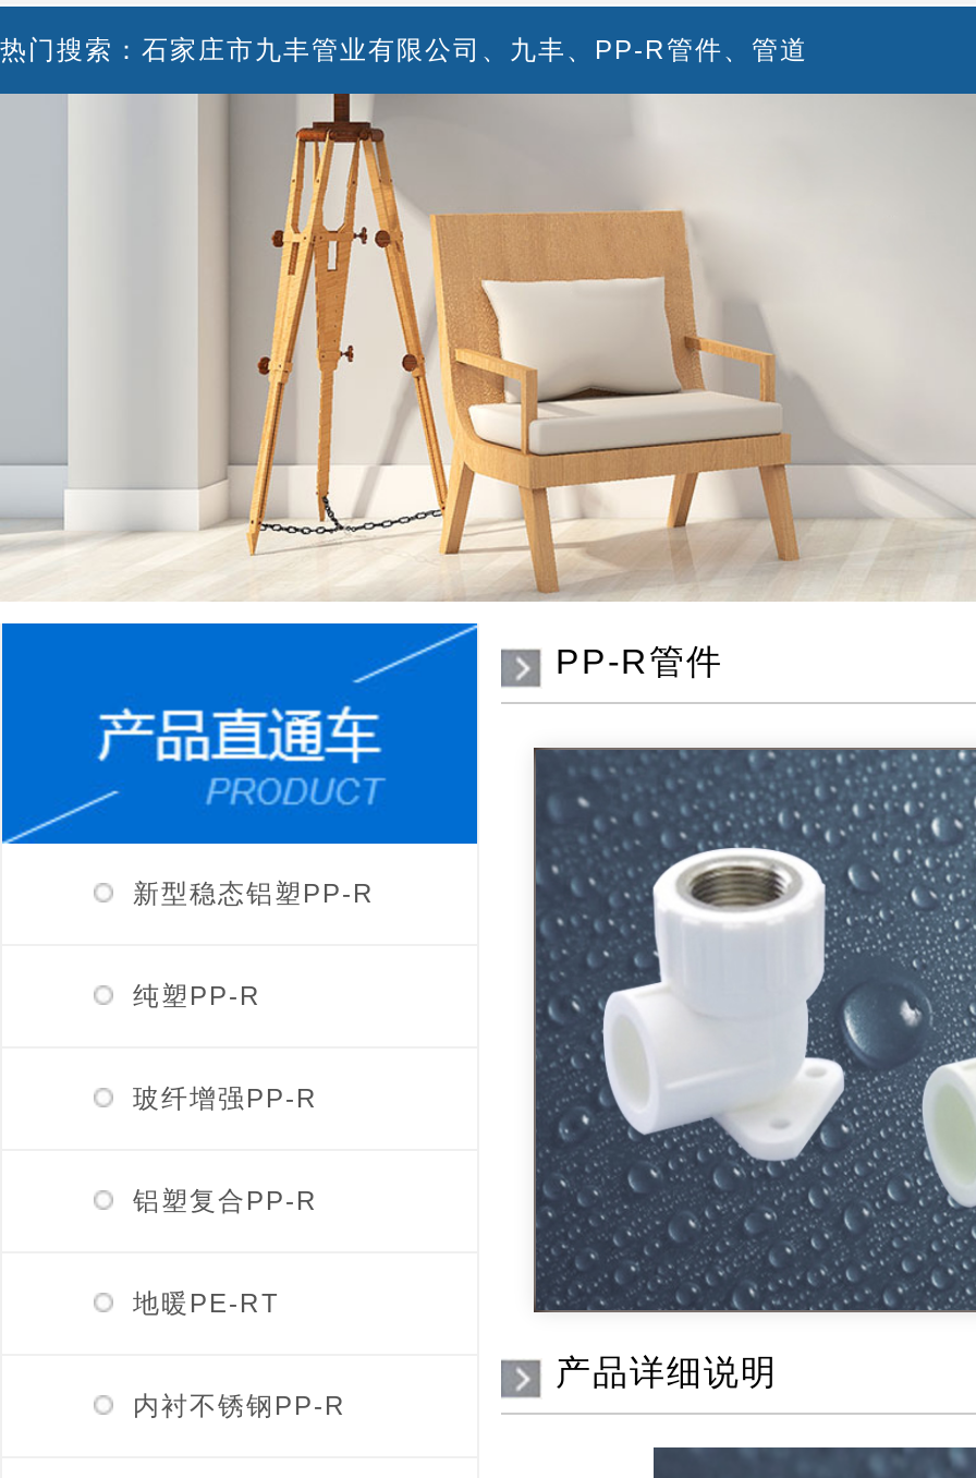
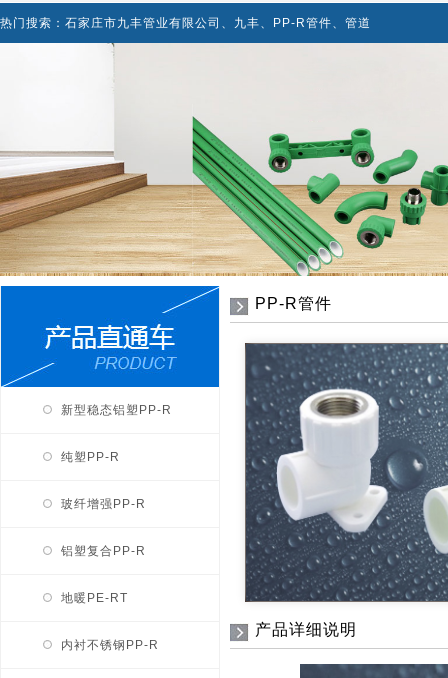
[7,92,969,602] [image] -> [3,42,445,276] [image]

